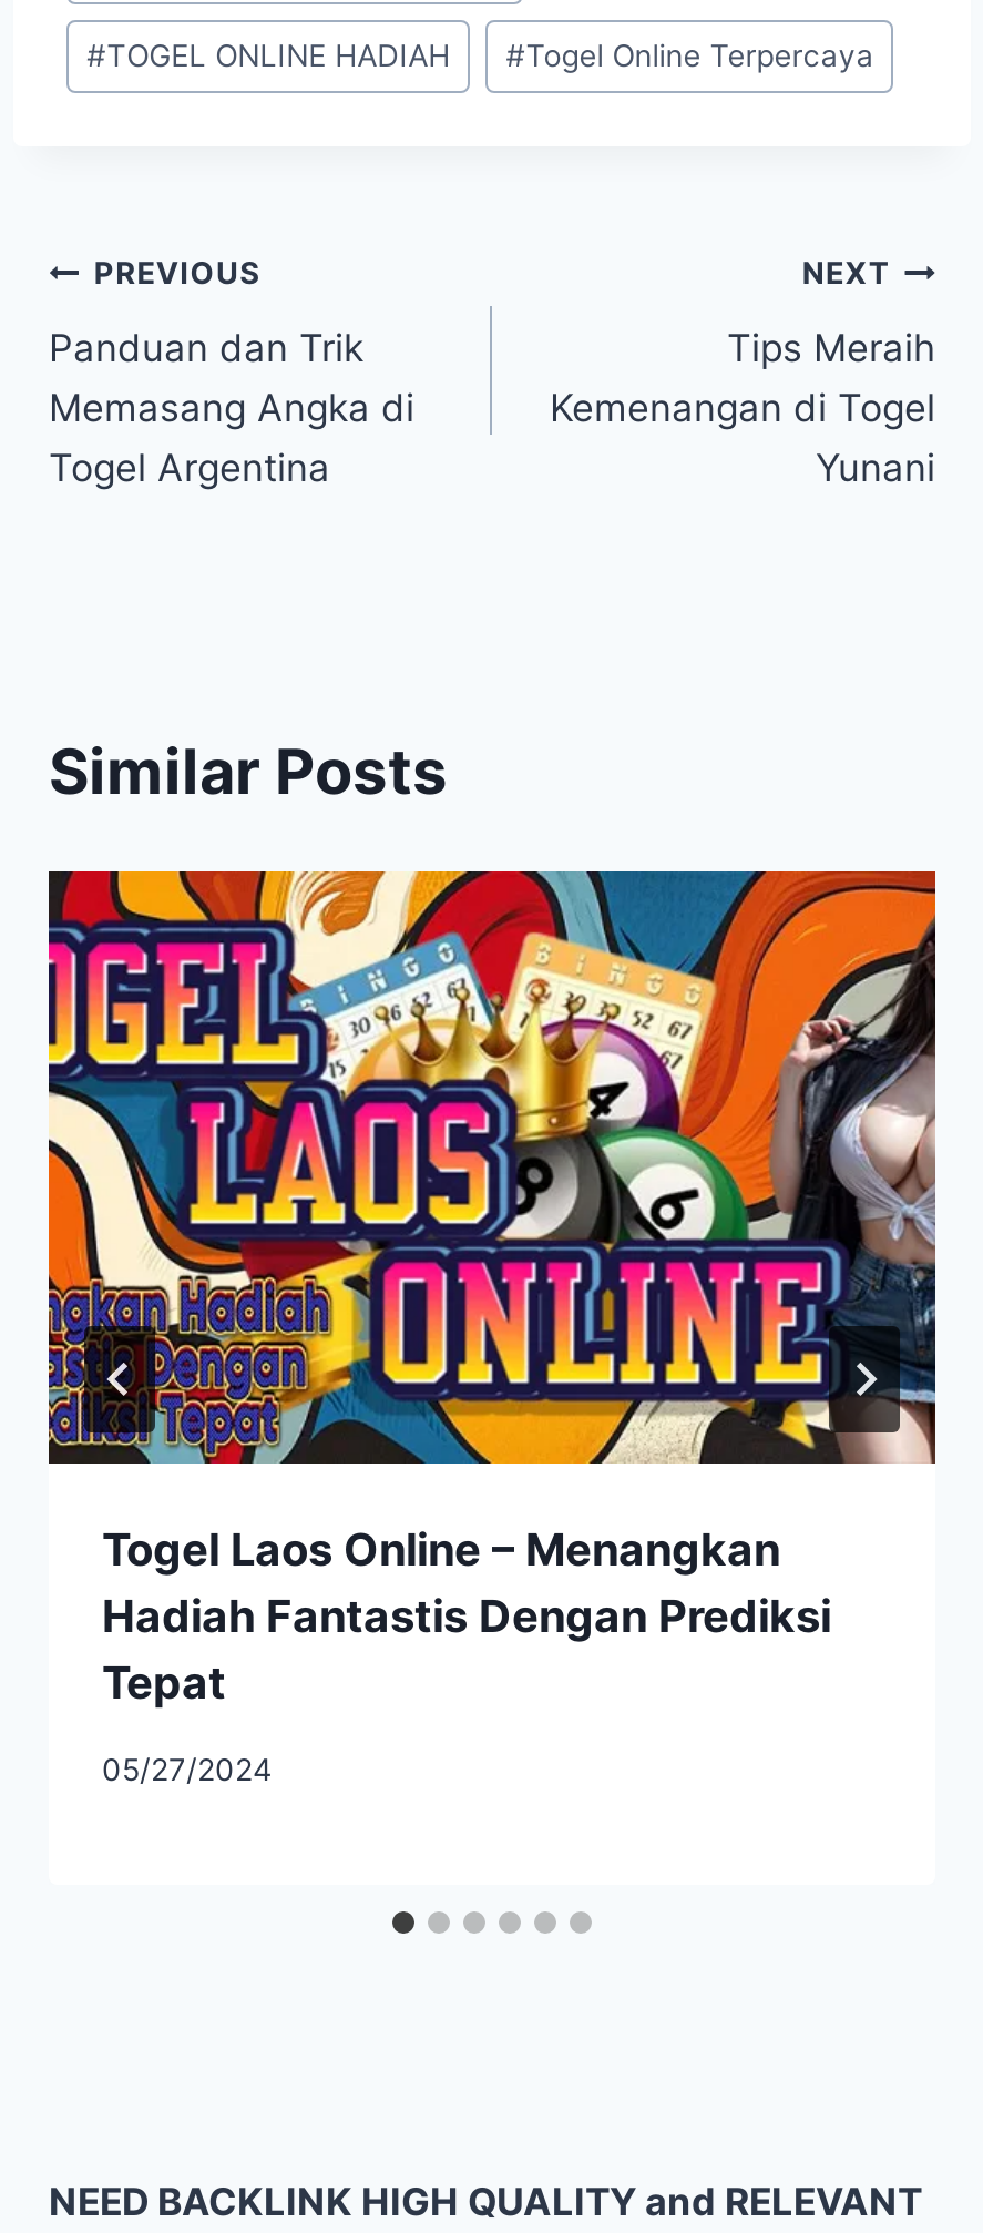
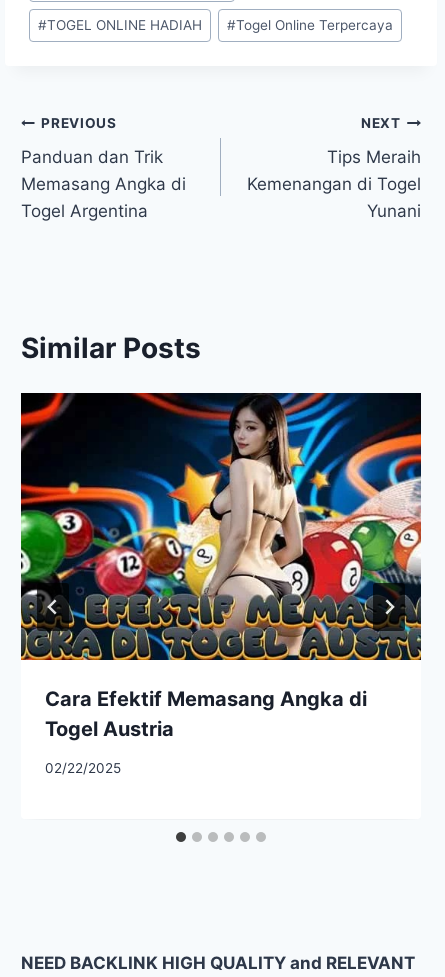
[47,869,938,1710] [image] | Togel Laos Online – Menangkan | Hadiah Fantastis Dengan Prediksi | Tepat -> [20,392,422,741] [image] | Cara Efektif Memasang Angka di | Togel Austria
[102,1751,273,1787] 05/27/2024 -> [45,760,121,776] 02/22/2025

